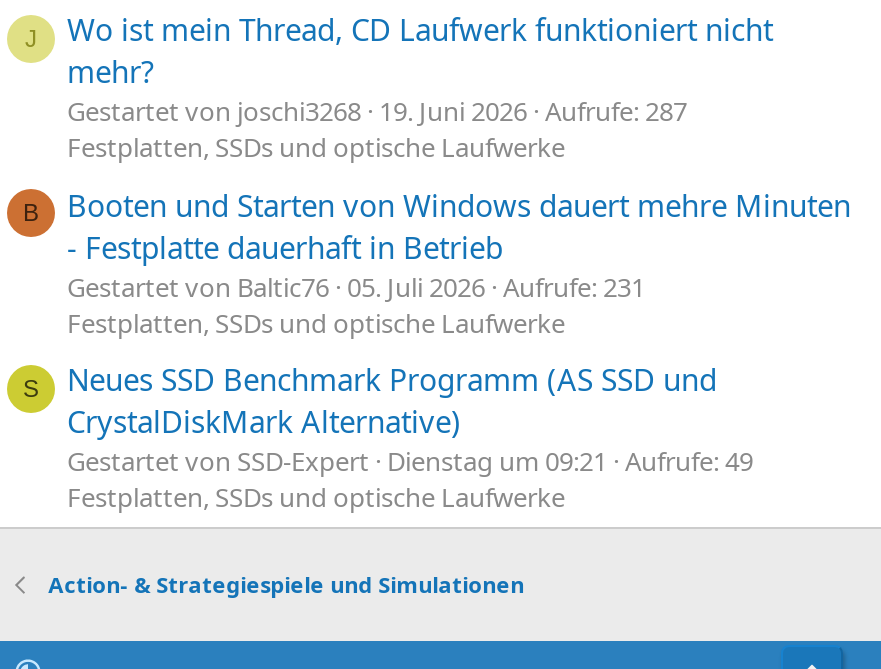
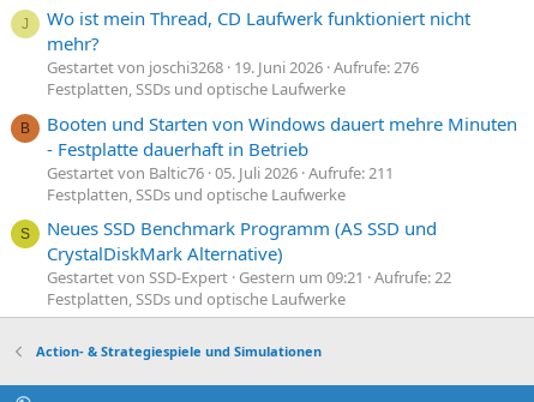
[67,94,687,130] Gestartet von joschi3268 19. Juni 2026 Aufrufe: 287 -> [47,57,419,79] Gestartet von joschi3268 19. Juni 2026 Aufrufe: 276
[67,269,645,305] Gestartet von Baltic76 05. Juli 2026 Aufrufe: 231 -> [47,162,394,183] Gestartet von Baltic76 05. Juli 2026 Aufrufe: 211
[67,443,753,479] Gestartet von SSD-Expert Dienstag um 09:21 Aufrufe: 49 -> [47,267,451,288] Gestartet von SSD-Expert Gestern um 09:21 Aufrufe: 22

